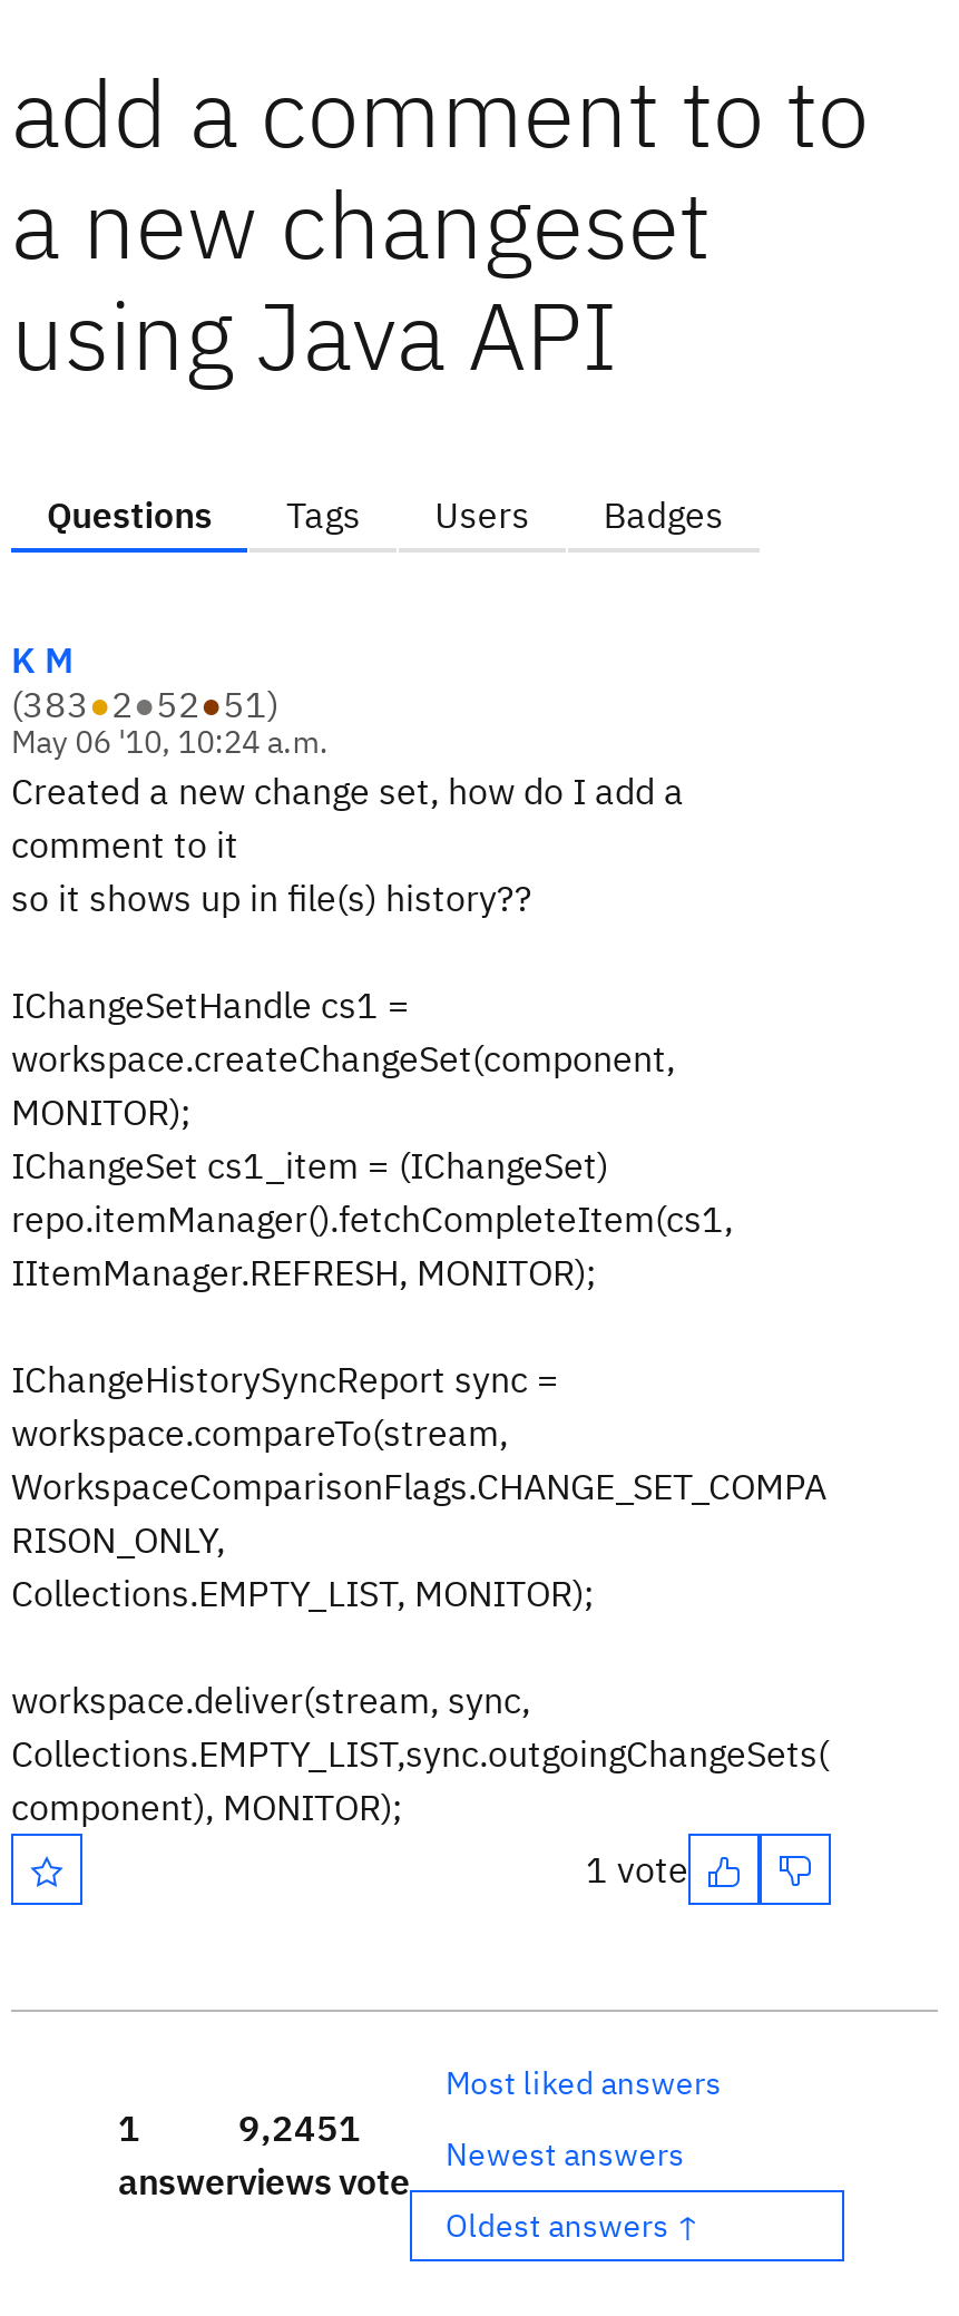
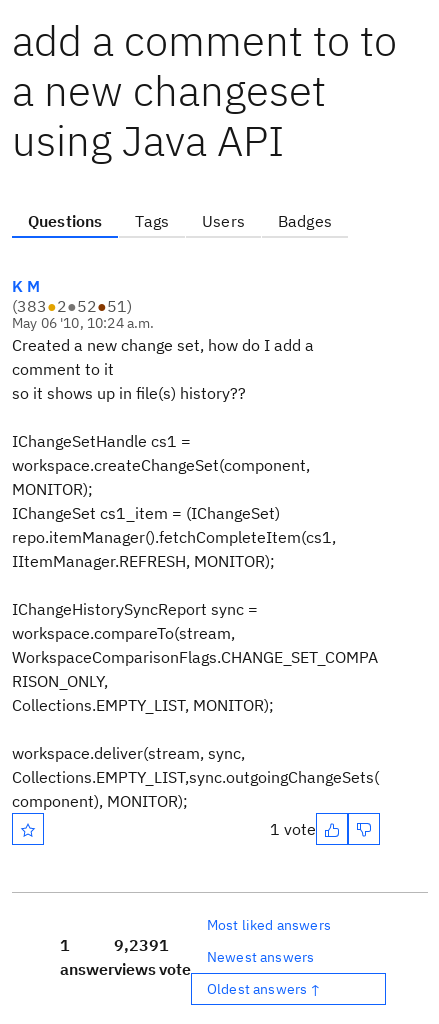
[238,2105,361,2150] 9,245 1 -> [114,935,169,955] 9,239 1

